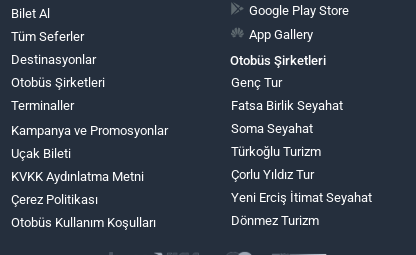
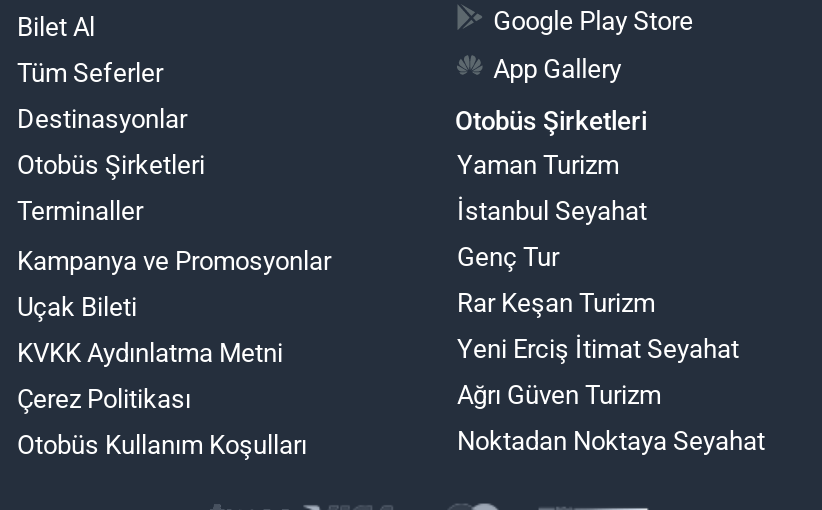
moved [231,75,282,90] -> [457,242,559,272]: Genç Tur
none -> [457,150,647,226] Yaman Turizm | İstanbul Seyahat
[231,98,343,182] Fatsa Birlik Seyahat | Soma Seyahat | Türkoğlu Turizm | Çorlu Yıldız Tur -> [457,288,655,318] Rar Keşan Turizm
moved [231,190,372,205] -> [457,334,739,364]: Yeni Erciş İtimat Seyahat
[231,213,319,228] Dönmez Turizm -> [457,380,765,456] Ağrı Güven Turizm | Noktadan Noktaya Seyahat

